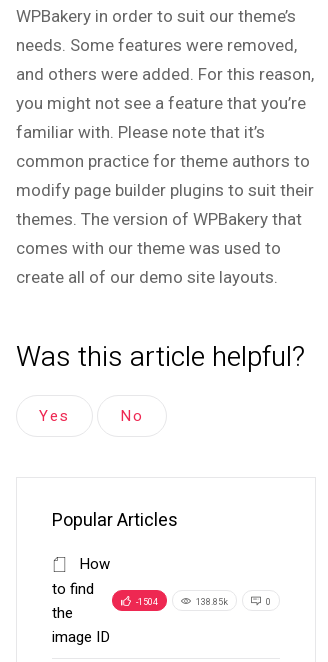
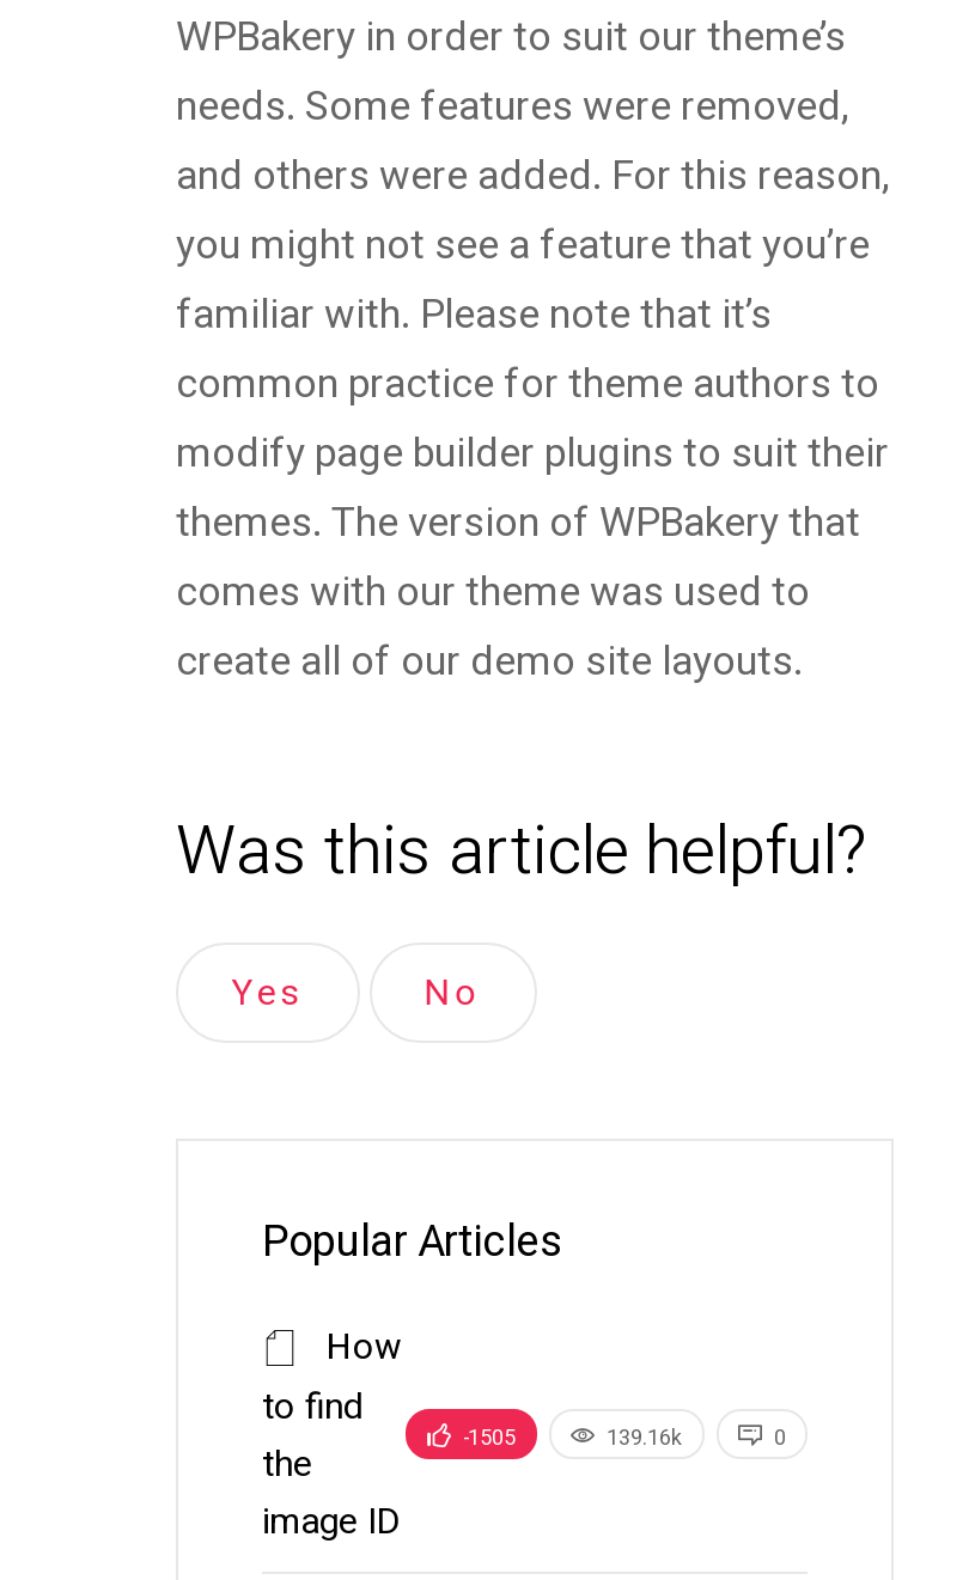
[136,595,228,608] -1504 | 138.85k -> [463,1422,683,1453] -1505 | 139.16k

